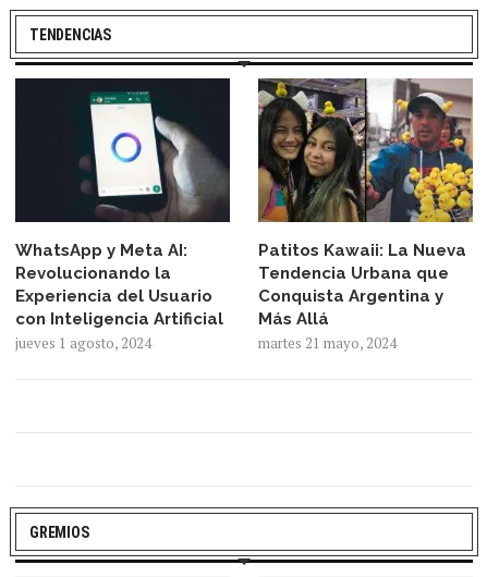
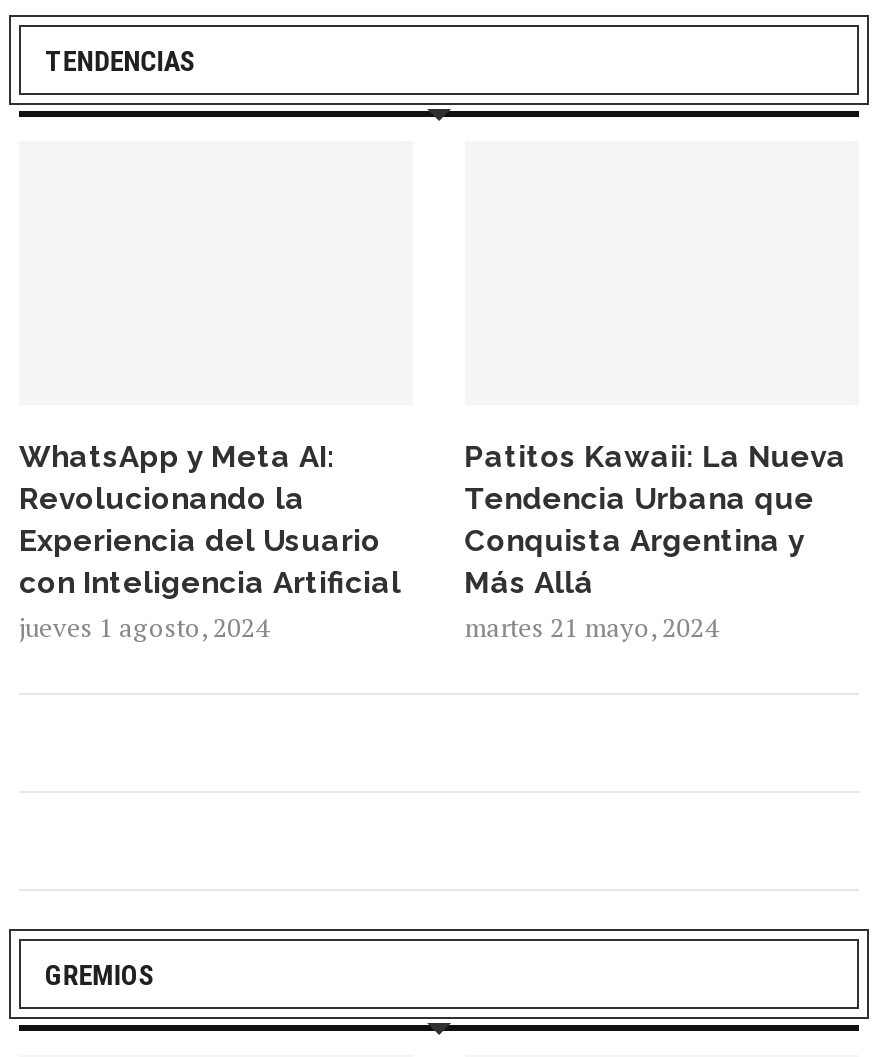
[14,77,231,223] [image] -> none
[257,77,474,223] [image] -> none

